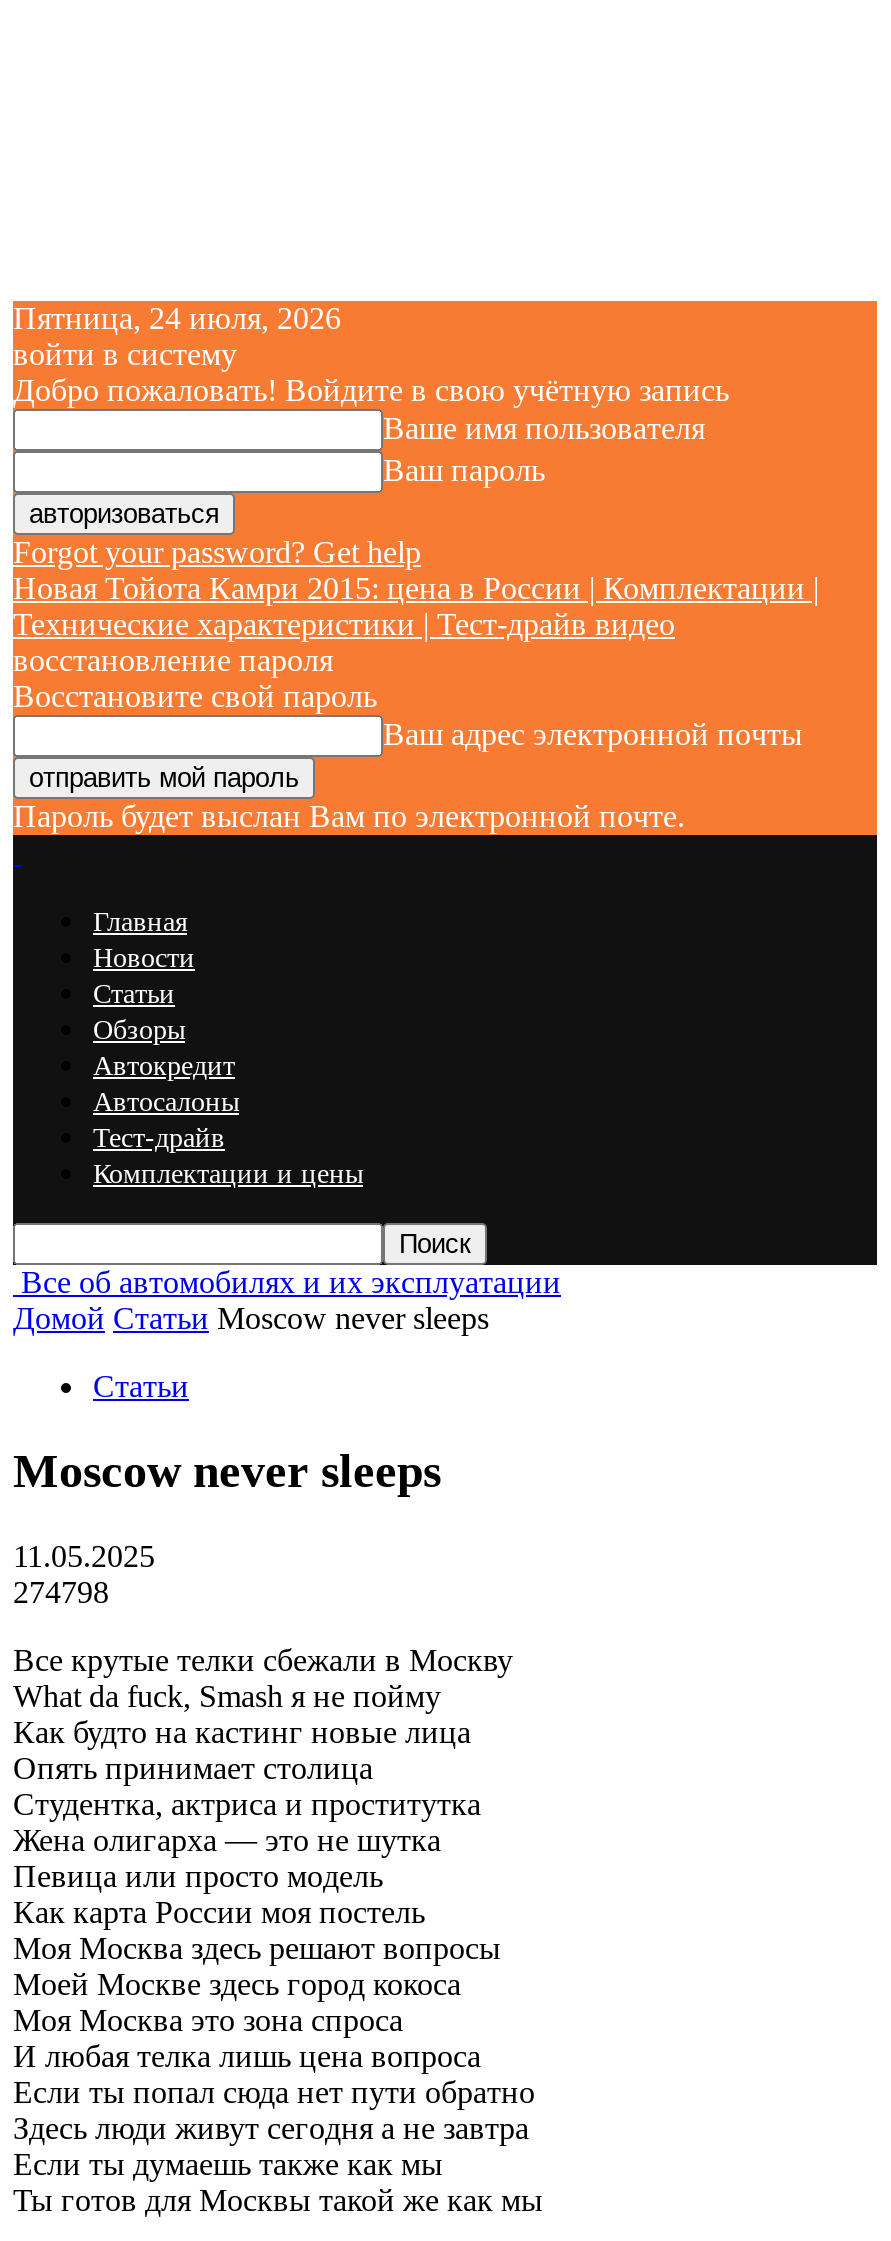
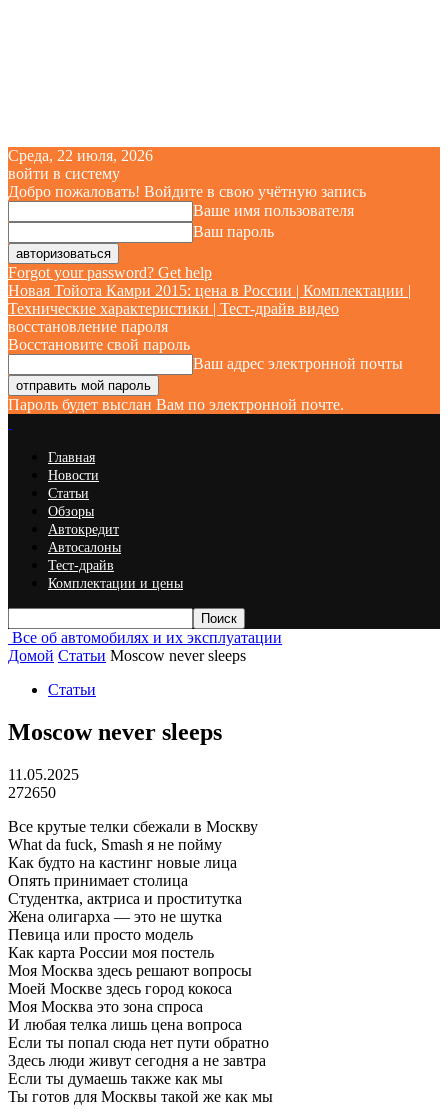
[13,301,341,335] Пятница, 24 июля, 2026 -> [8,147,153,164] Среда, 22 июля, 2026
[13,1575,109,1609] 274798 -> [8,784,56,801] 272650

